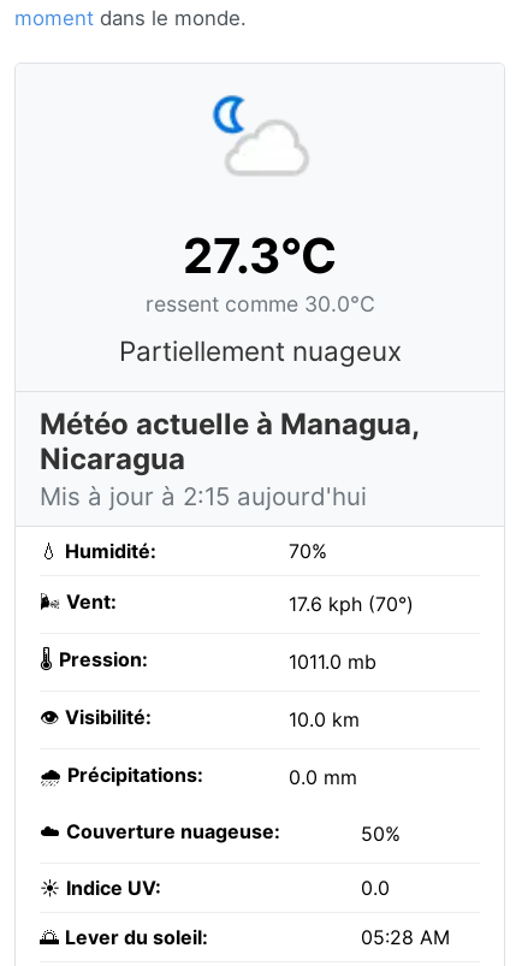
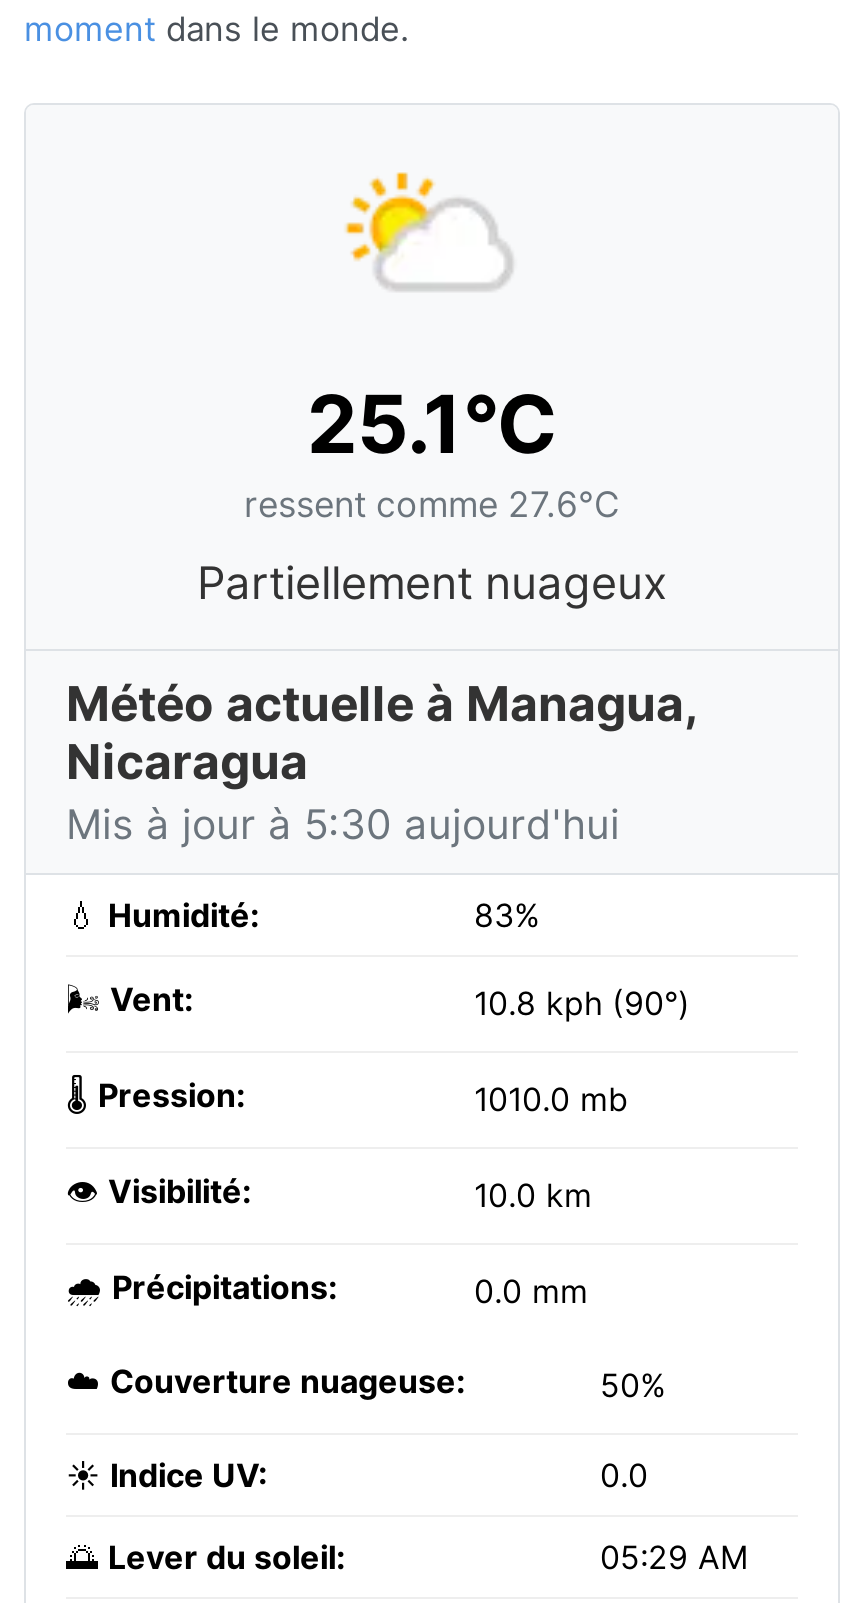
[208,94,261,156] [image] -> [344,157,436,261] [image]
[145,226,375,316] 27.3°C | ressent comme 30.0°C -> [244,375,620,525] 25.1°C | ressent comme 27.6°C
[40,481,367,511] Mis à jour à 2:15 aujourd'hui -> [66,799,620,849] Mis à jour à 5:30 aujourd'hui
[289,539,327,563] 70% -> [474,895,540,935] 83%
[289,592,414,616] 17.6 kph (70°) -> [474,983,690,1023] 10.8 kph (90°)
[289,650,376,674] 1011.0 mb -> [474,1079,628,1119] 1010.0 mb
[361,925,450,949] 05:28 AM -> [600,1537,748,1577] 05:29 AM

